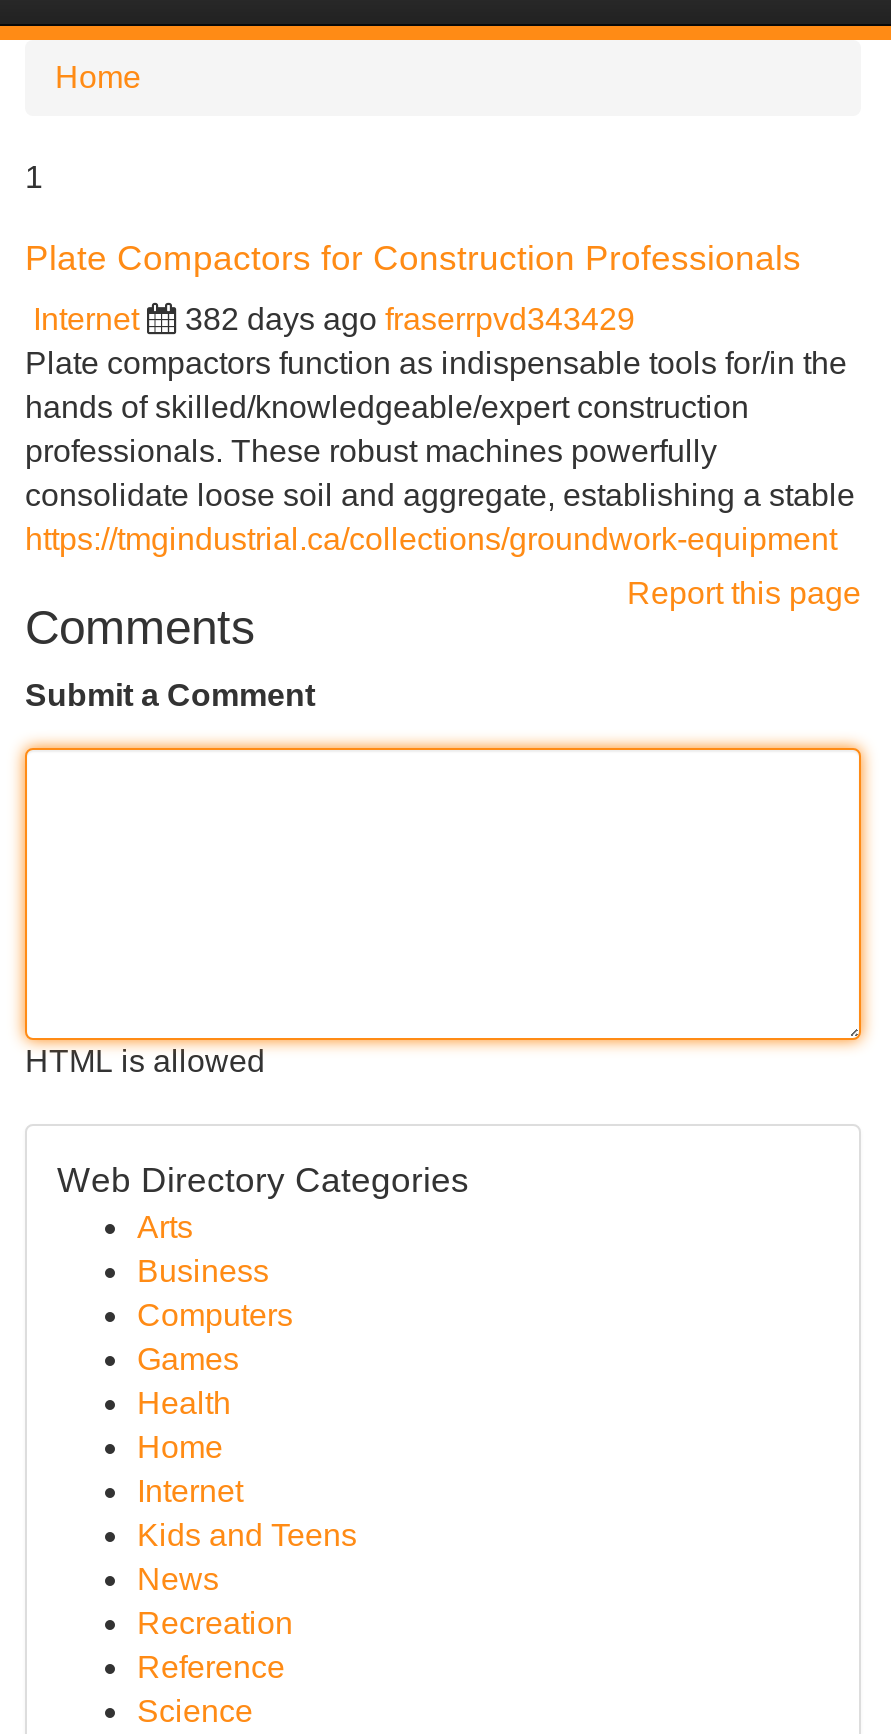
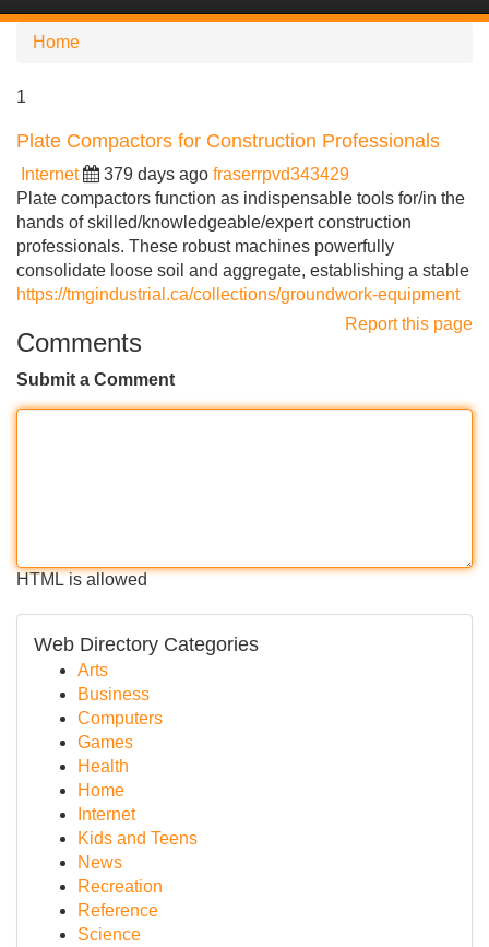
[185,302,635,336] 382 days ago fraserrpvd343429 -> [104,165,349,184] 379 days ago fraserrpvd343429

